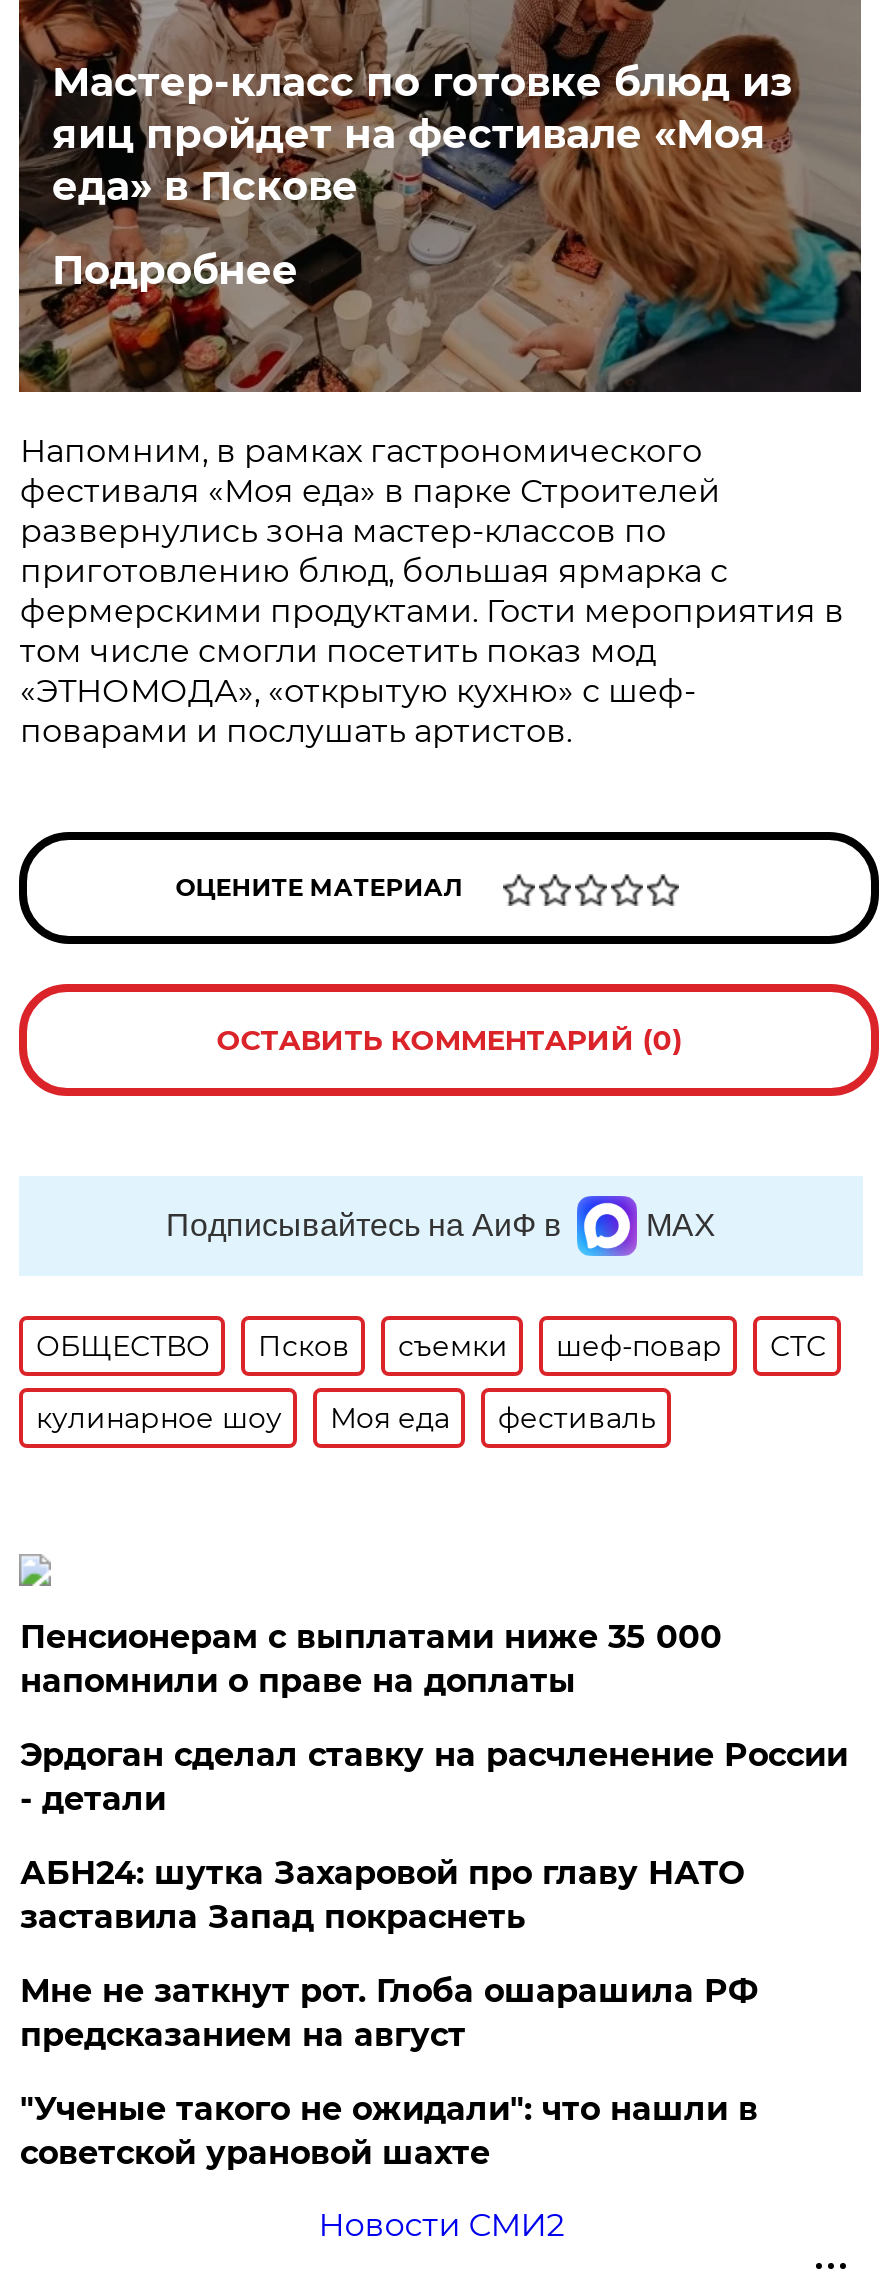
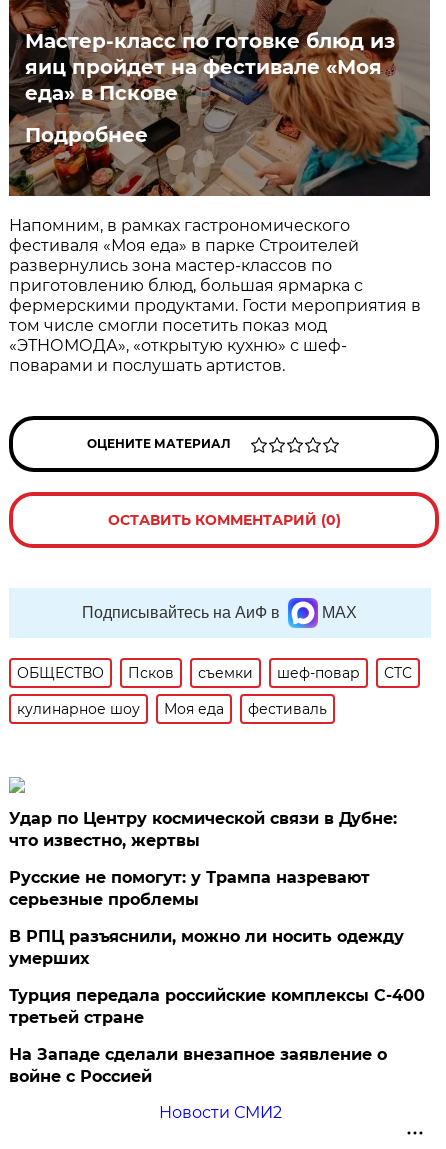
[20,1618,722,1700] Пенсионерам с выплатами ниже 35 000 | напомнили о праве на доплаты -> [9,809,397,850] Удар по Центру космической связи в Дубне: | что известно, жертвы
[20,1736,848,1818] Эрдоган сделал ставку на расчленение России | - детали -> [9,868,370,909] Русские не помогут: у Трампа назревают | серьезные проблемы
[20,1854,744,1936] АБН24: шутка Захаровой про главу НАТО | заставила Запад покраснеть -> [9,927,404,968] В РПЦ разъяснили, можно ли носить одежду | умерших
[20,1972,758,2054] Мне не заткнут рот. Глоба ошарашила РФ | предсказанием на август -> [9,986,425,1027] Турция передала российские комплексы С-400 | третьей стране
[20,2090,758,2172] "Ученые такого не ожидали": что нашли в | советской урановой шахте -> [9,1045,387,1086] На Западе сделали внезапное заявление о | войне с Россией

